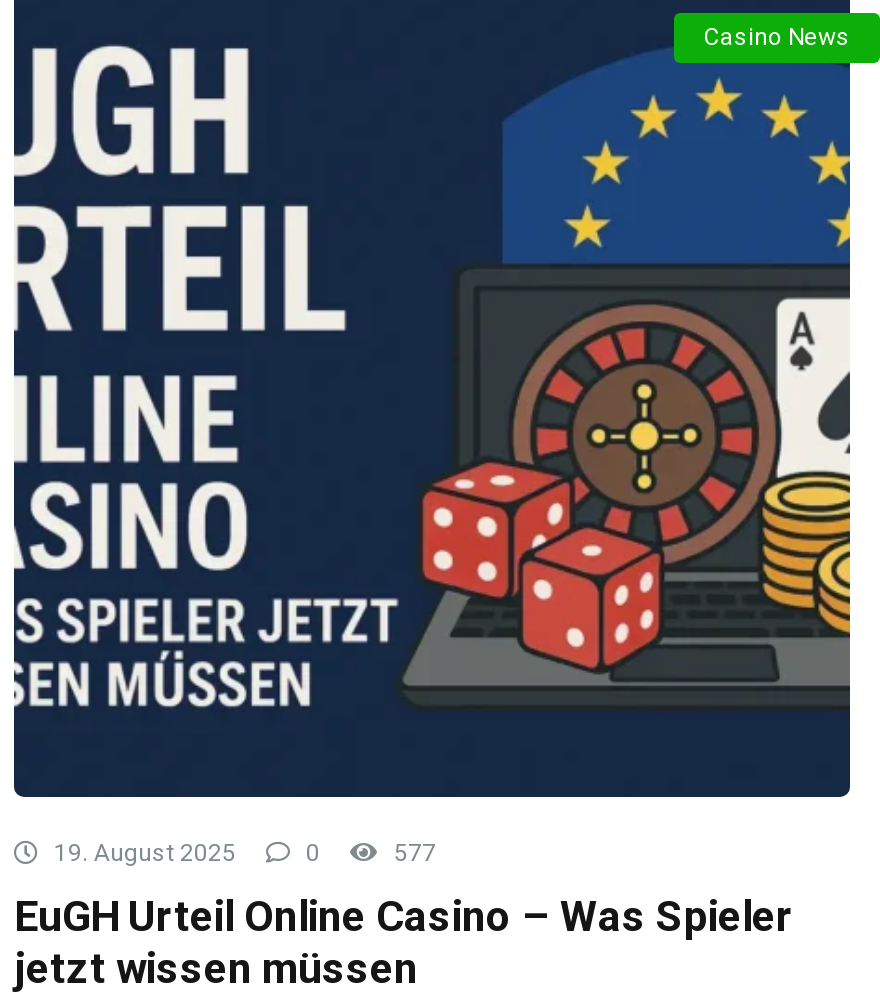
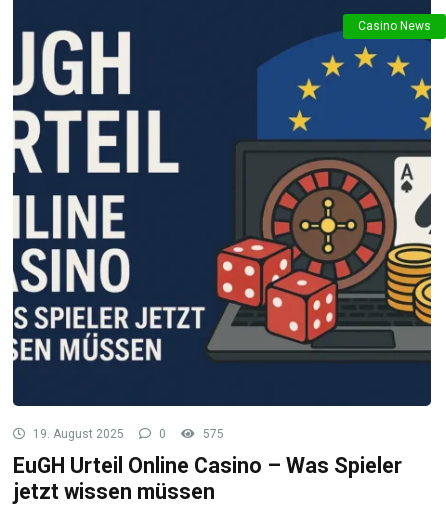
[388,839,436,867] 577 -> [200,427,224,441] 575

